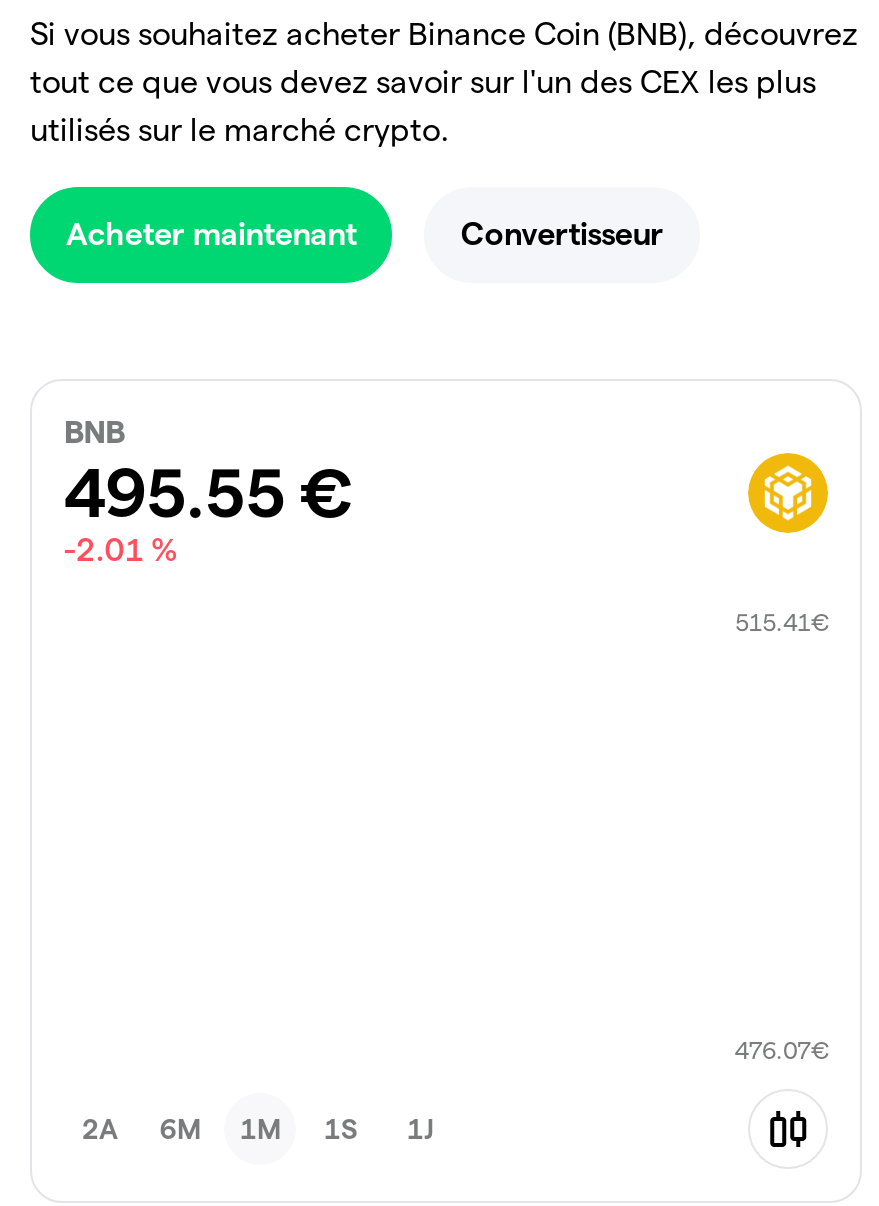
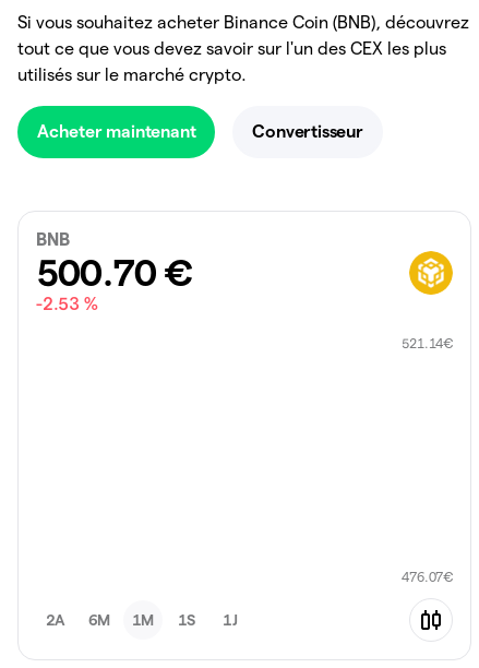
[64,455,351,529] 495.55 € -> [36,252,193,293] 500.70 €
[64,533,177,567] -2.01 % -> [36,295,98,313] -2.53 %
[735,609,828,635] 515.41€ -> [402,336,453,350] 521.14€

